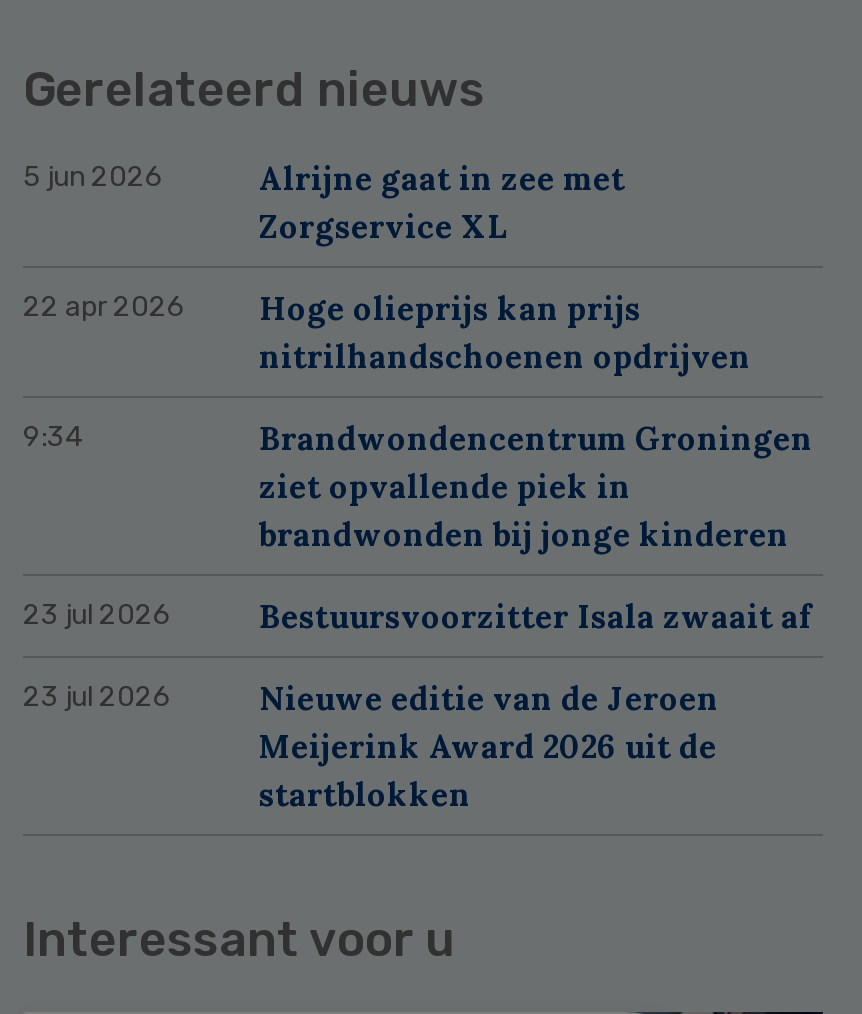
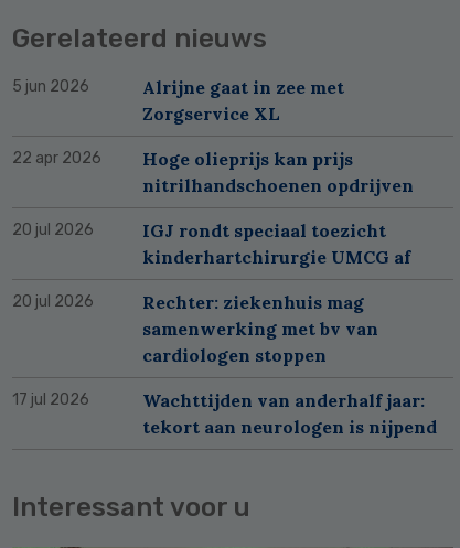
[23,417,813,553] 9:34 | Brandwondencentrum Groningen | ziet opvallende piek in | brandwonden bij jonge kinderen -> [12,219,410,268] 20 jul 2026 | IGJ rondt speciaal toezicht | kinderhartchirurgie UMCG af
[23,595,811,635] 23 jul 2026 | Bestuursvoorzitter Isala zwaait af -> [12,291,378,366] 20 jul 2026 | Rechter: ziekenhuis mag | samenwerking met bv van | cardiologen stoppen
[23,677,719,813] 23 jul 2026 | Nieuwe editie van de Jeroen | Meijerink Award 2026 uit de | startblokken -> [12,389,437,437] 17 jul 2026 | Wachttijden van anderhalf jaar: | tekort aan neurologen is nijpend

